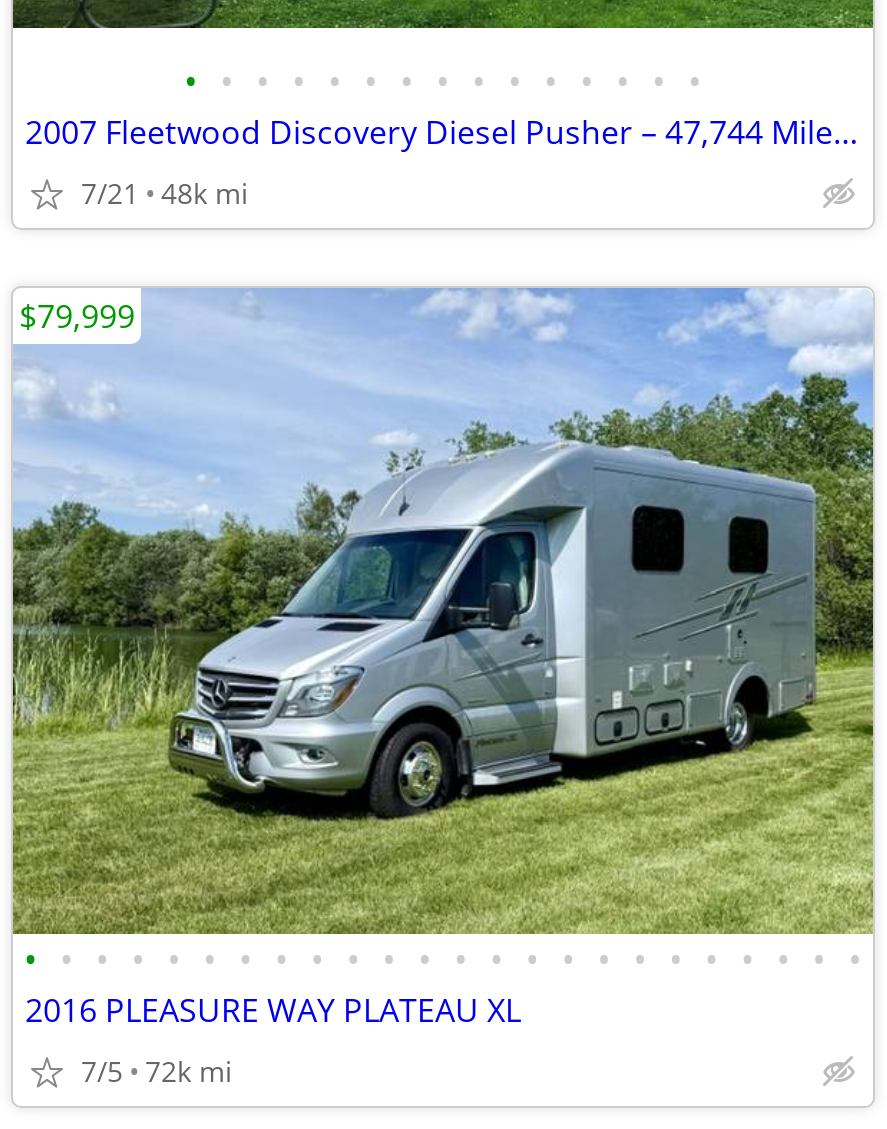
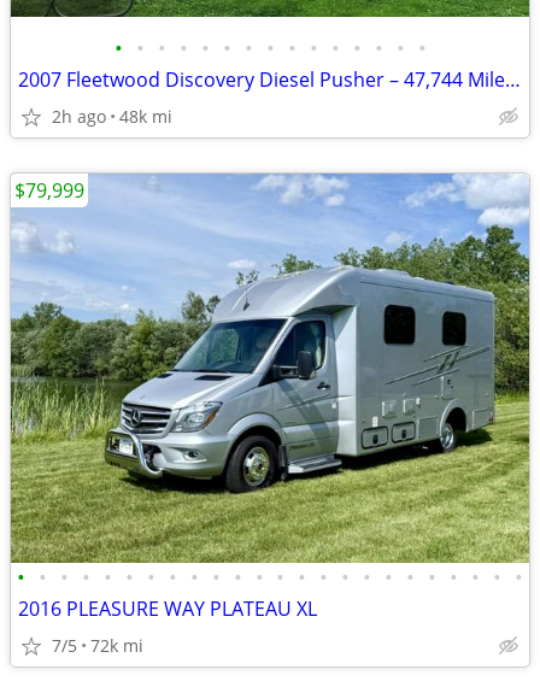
[81,174,249,212] 7/21 48k mi -> [52,105,172,128] 2h ago 48k mi

